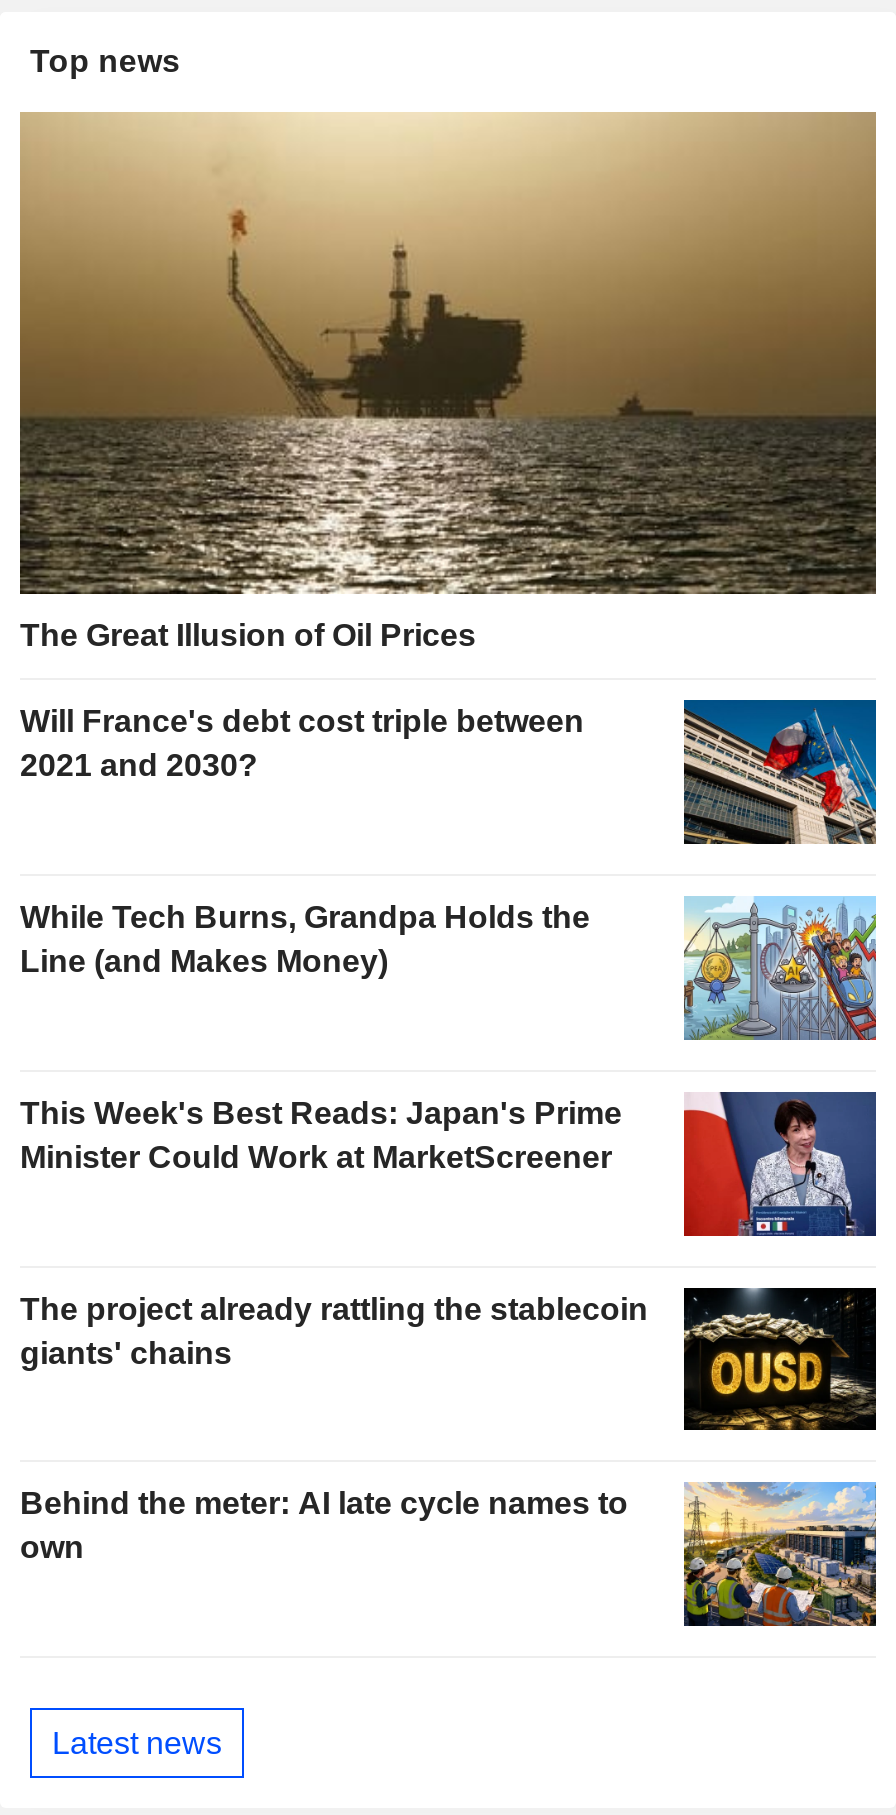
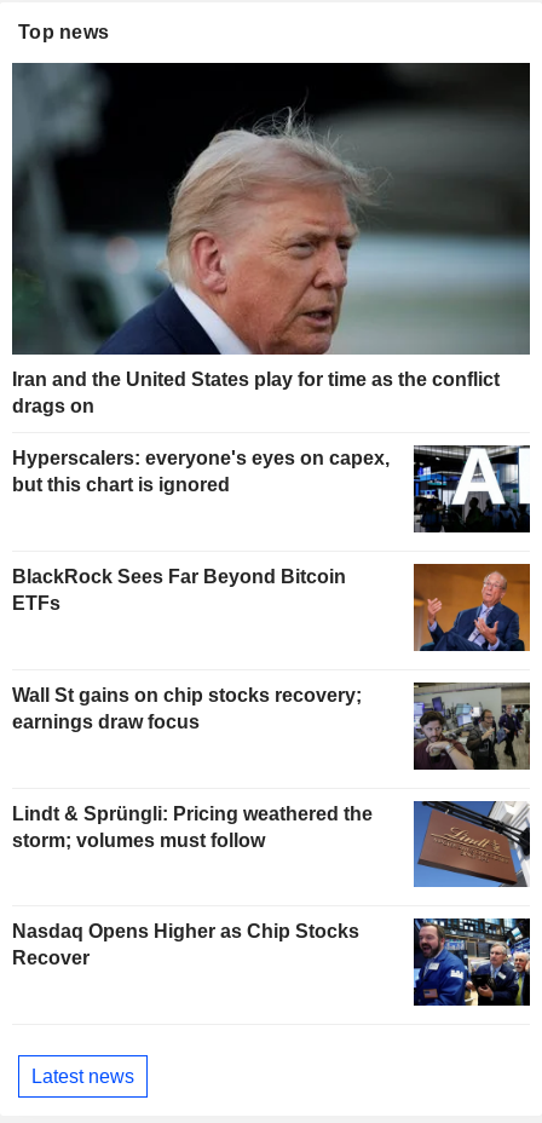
[18,110,878,652] [image] | The Great Illusion of Oil Prices -> [11,62,531,416] [image] | Iran and the United States play for time as the conflict | drags on
[20,704,584,782] Will France's debt cost triple between | 2021 and 2030? -> [12,448,390,495] Hyperscalers: everyone's eyes on capex, | but this chart is ignored
[682,698,878,846] [image] -> [414,444,531,534] [image]
[20,900,590,978] While Tech Burns, Grandpa Holds the | Line (and Makes Money) -> [12,566,346,613] BlackRock Sees Far Beyond Bitcoin | ETFs
[682,896,878,1042] [image] -> [413,563,531,652] [image]
[20,1095,622,1173] This Week's Best Reads: Japan's Prime | Minister Could Work at MarketScreener -> [12,685,362,732] Wall St gains on chip stocks recovery; | earnings draw focus
[682,1092,876,1238] [image] -> [413,681,530,771] [image]
[20,1286,878,1432] [image] | The project already rattling the stablecoin | giants' chains -> [12,800,531,888] [image] | Lindt & Sprüngli: Pricing weathered the | storm; volumes must follow
[20,1487,628,1565] Behind the meter: AI late cycle names to | own -> [12,921,359,969] Nasdaq Opens Higher as Chip Stocks | Recover
[682,1480,878,1628] [image] -> [413,917,531,1007] [image]

